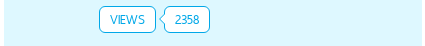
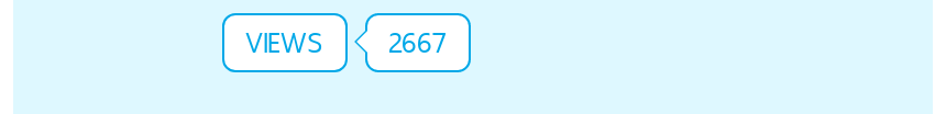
[110,7,199,29] VIEWS 2358 -> [246,16,446,65] VIEWS 2667

